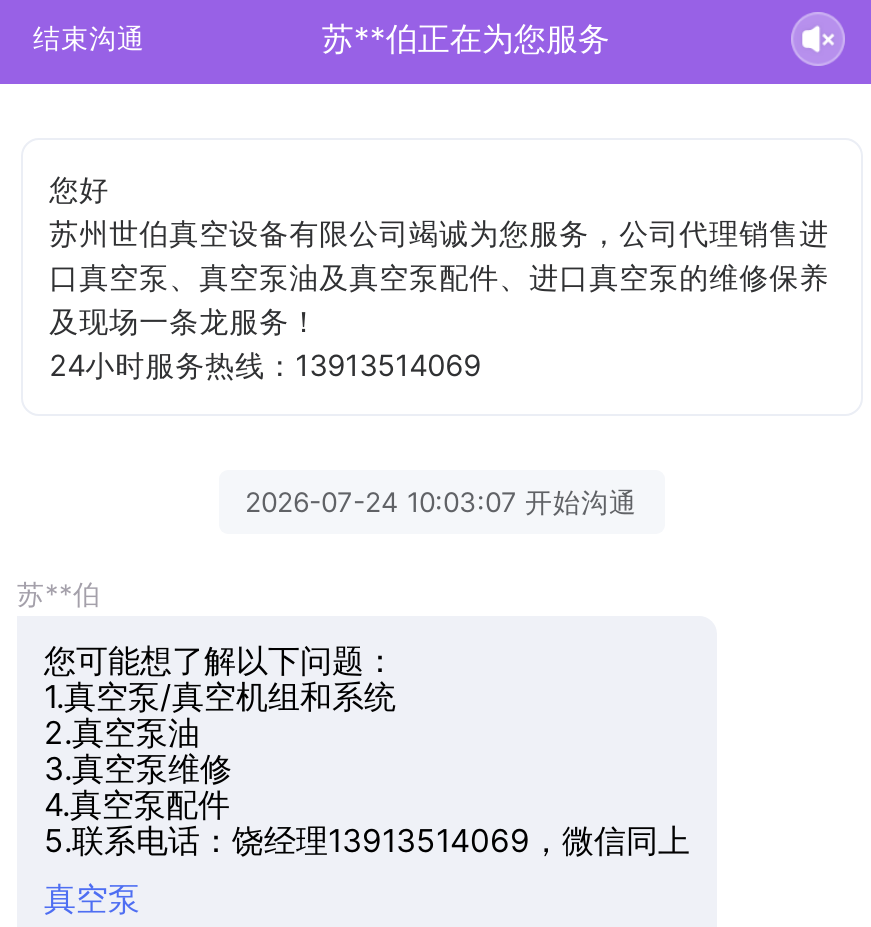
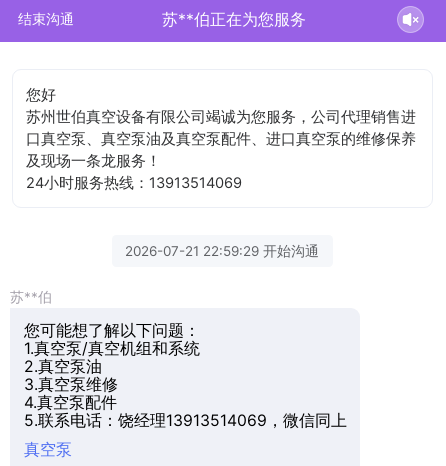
[245,486,637,518] 2026-07-24 10:03:07 开始沟通 -> [125,243,319,259] 2026-07-21 22:59:29 开始沟通

